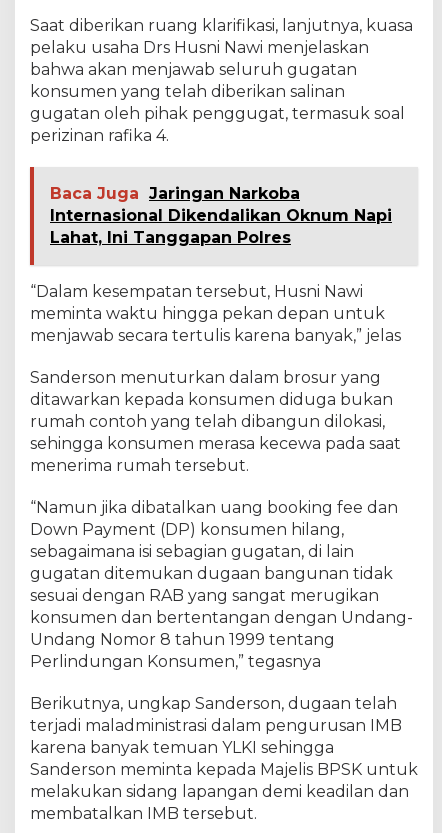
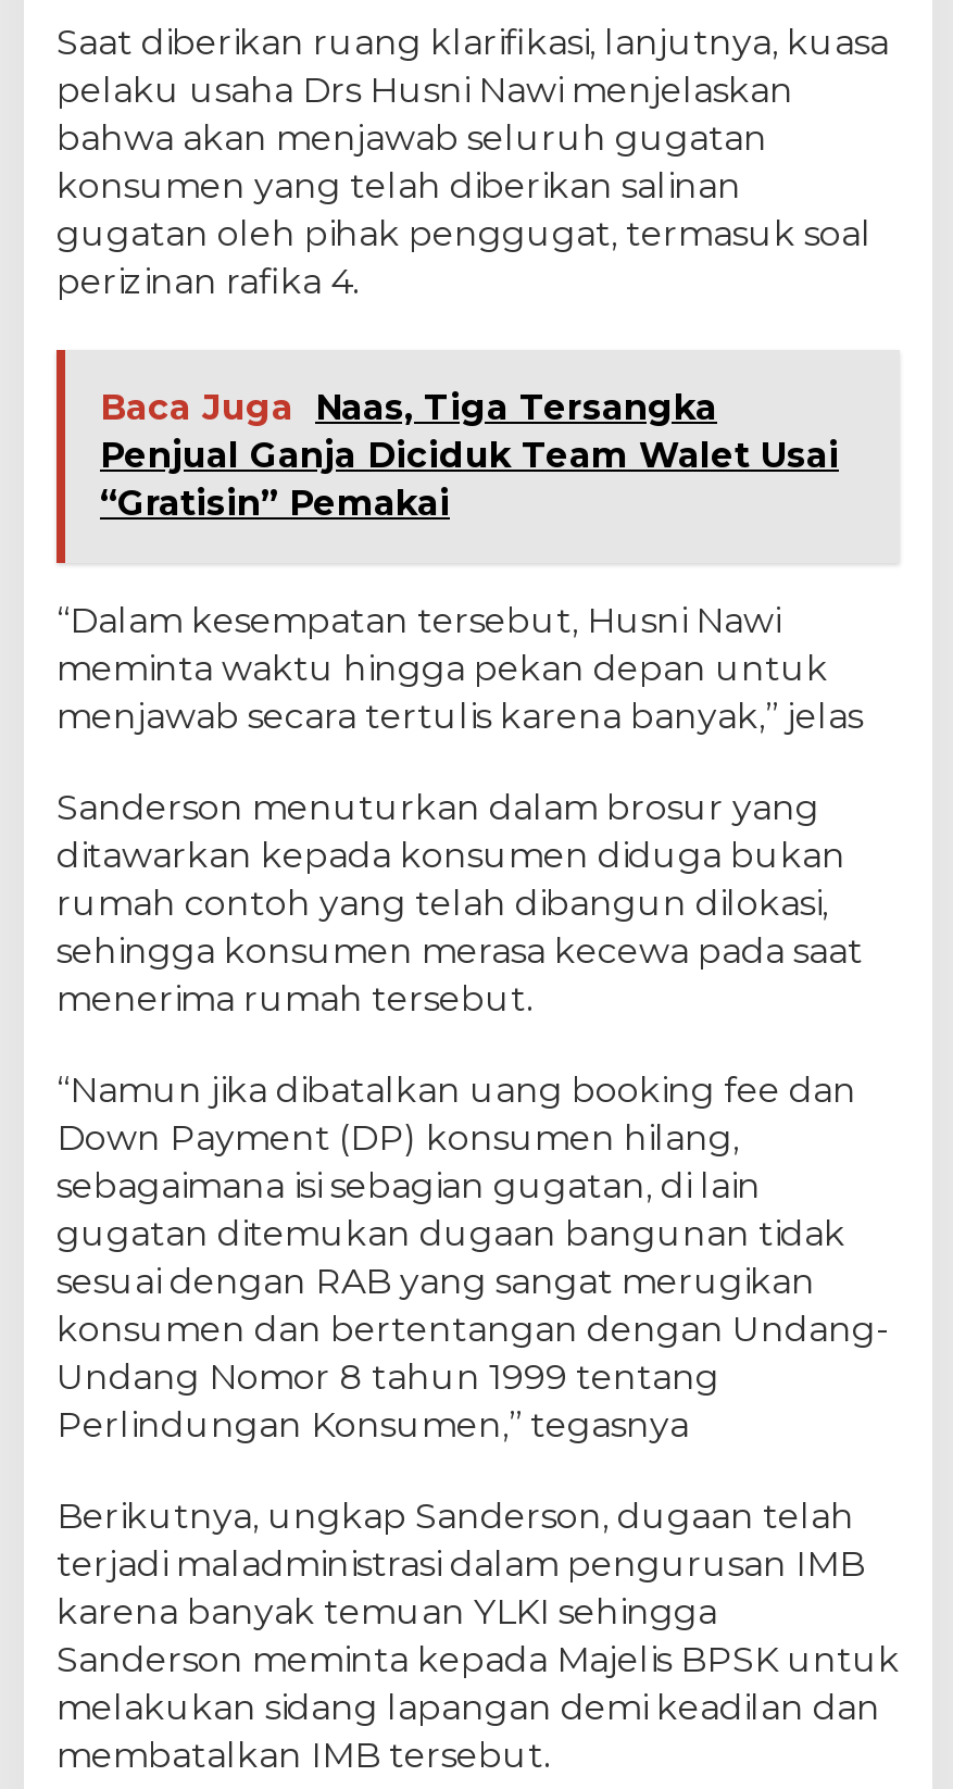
[50,184,392,247] Baca Juga Jaringan Narkoba | Internasional Dikendalikan Oknum Napi | Lahat, Ini Tanggapan Polres -> [100,387,839,524] Baca Juga Naas, Tiga Tersangka | Penjual Ganja Diciduk Team Walet Usai | “Gratisin” Pemakai

